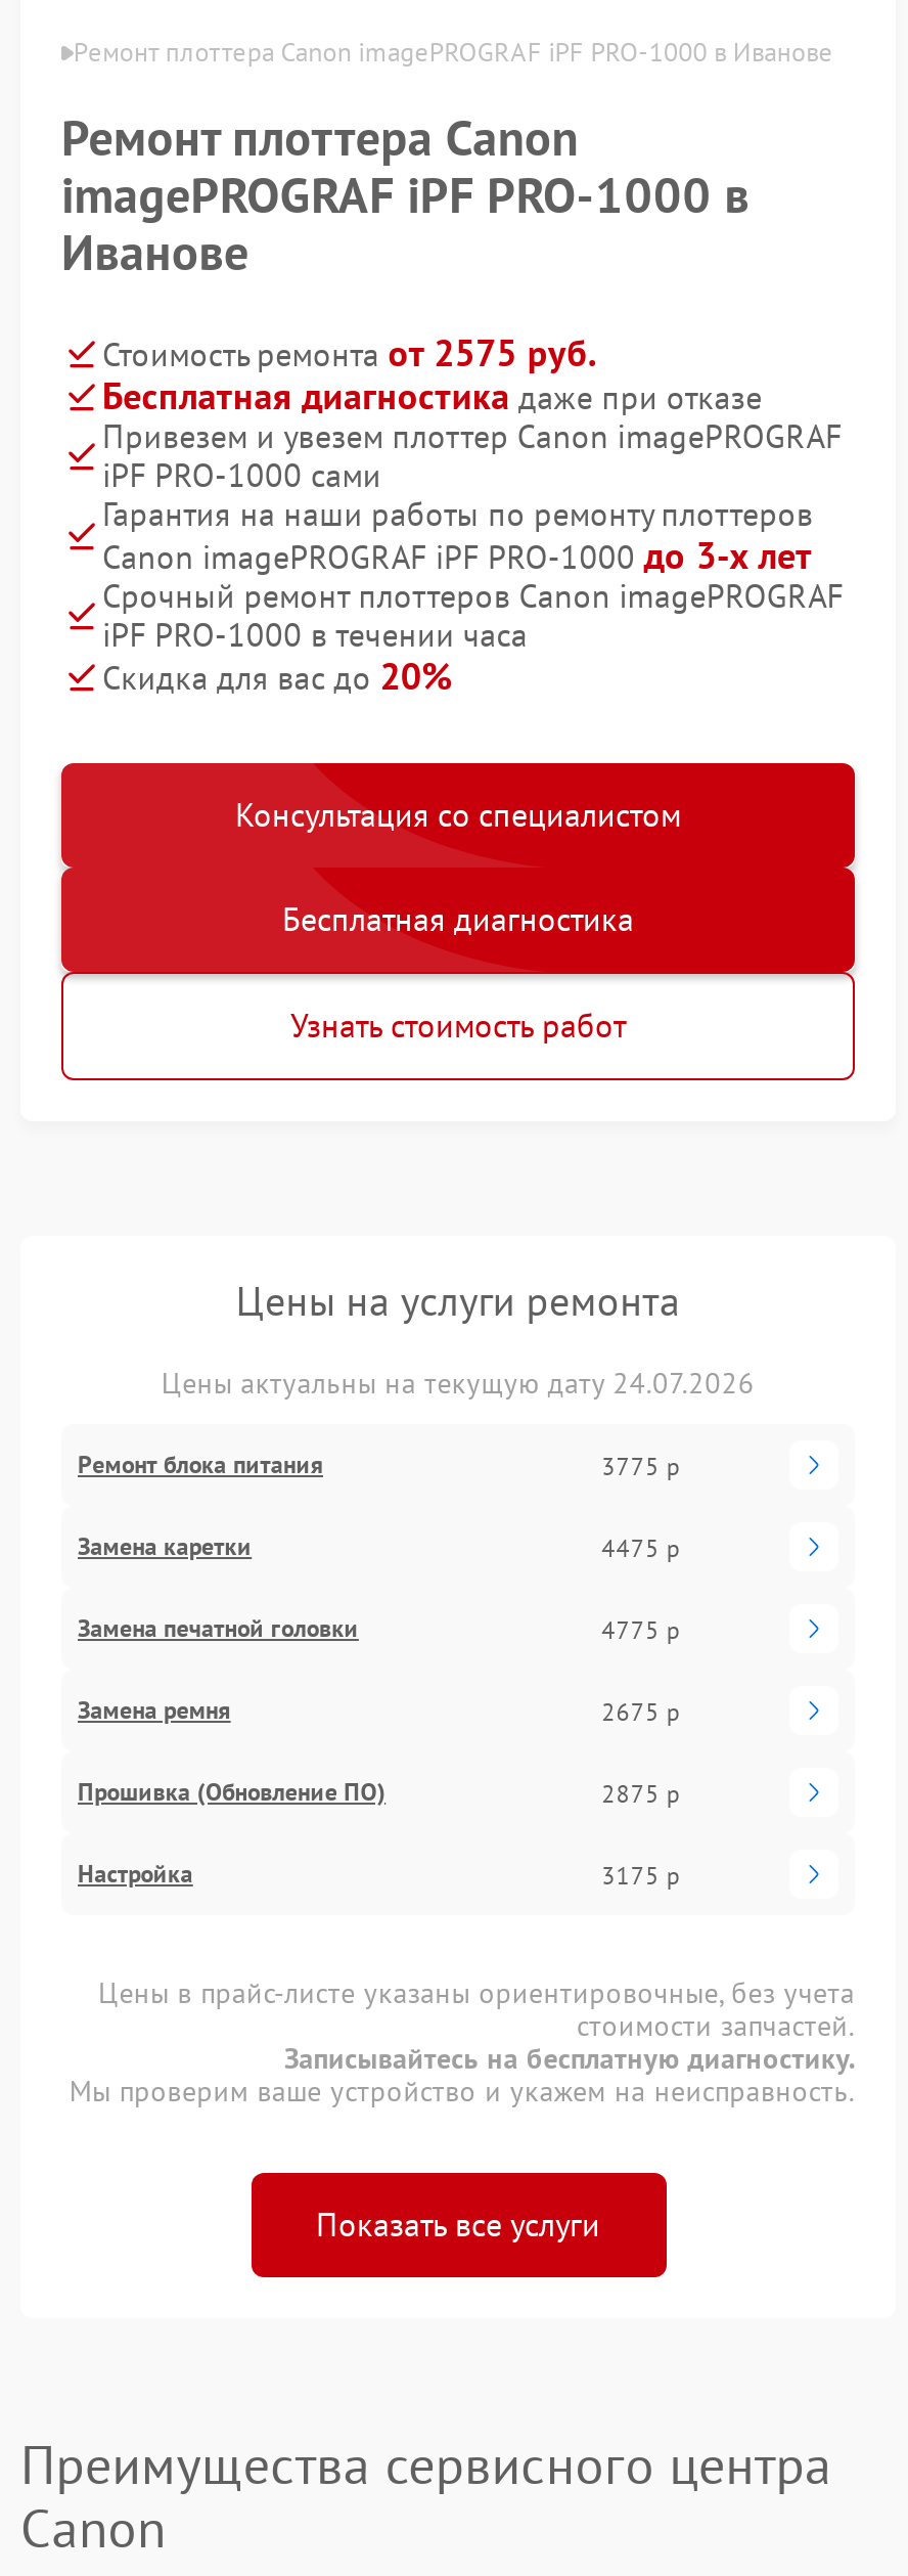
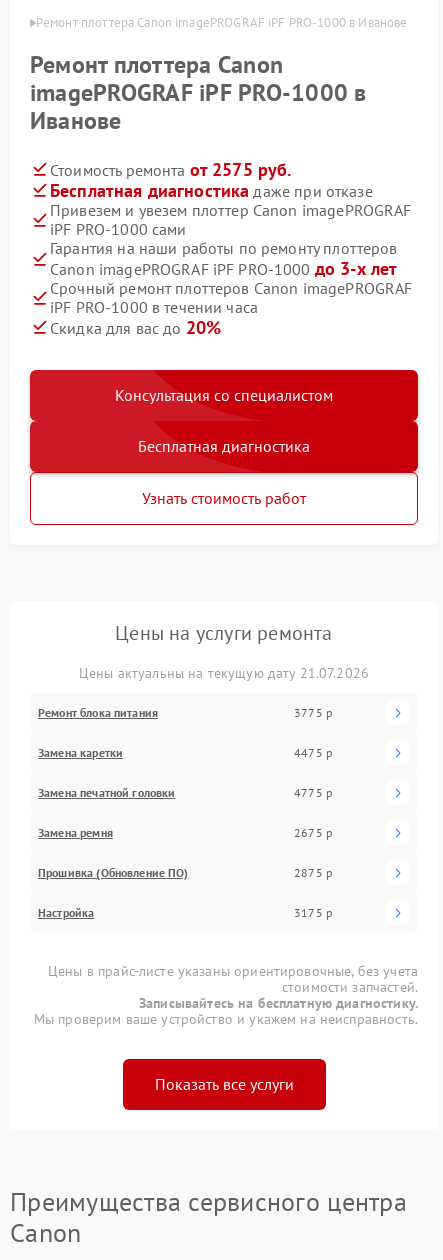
[161,1364,755,1401] Цены актуальны на текущую дату 24.07.2026 -> [79,664,369,682] Цены актуальны на текущую дату 21.07.2026

